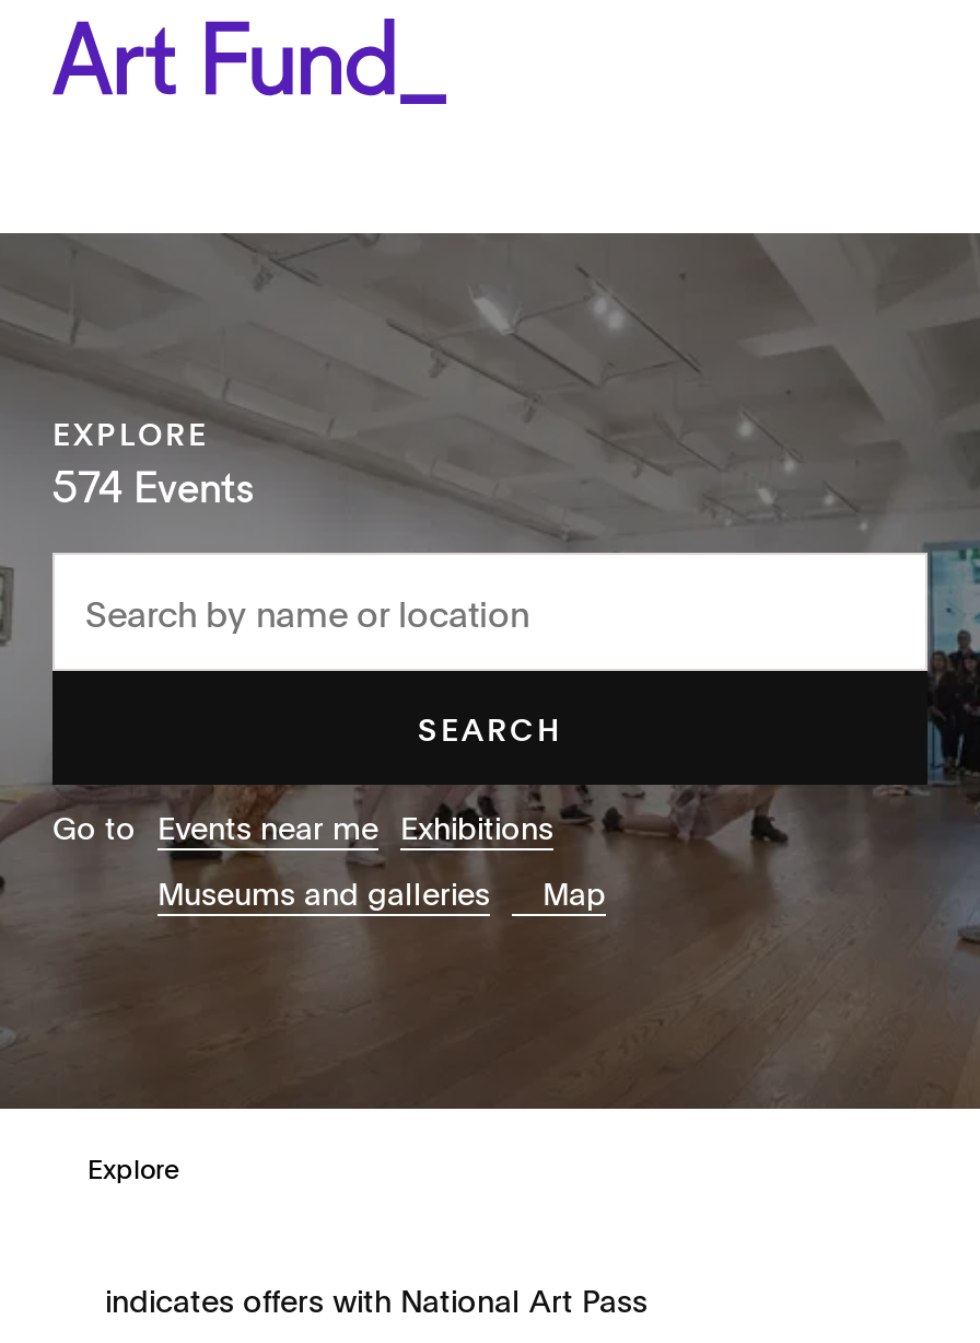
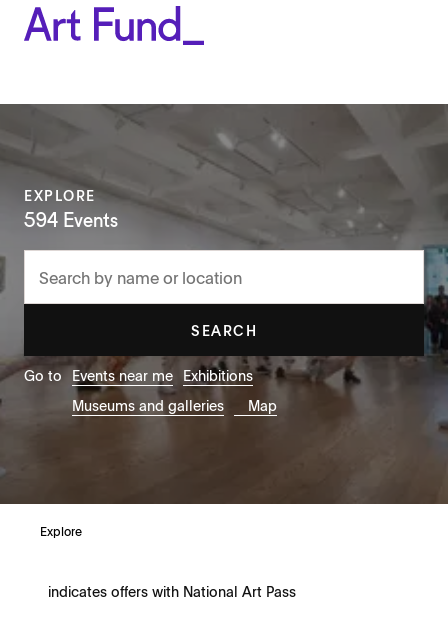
[52,470,254,513] 574 Events -> [24,212,118,232] 594 Events

